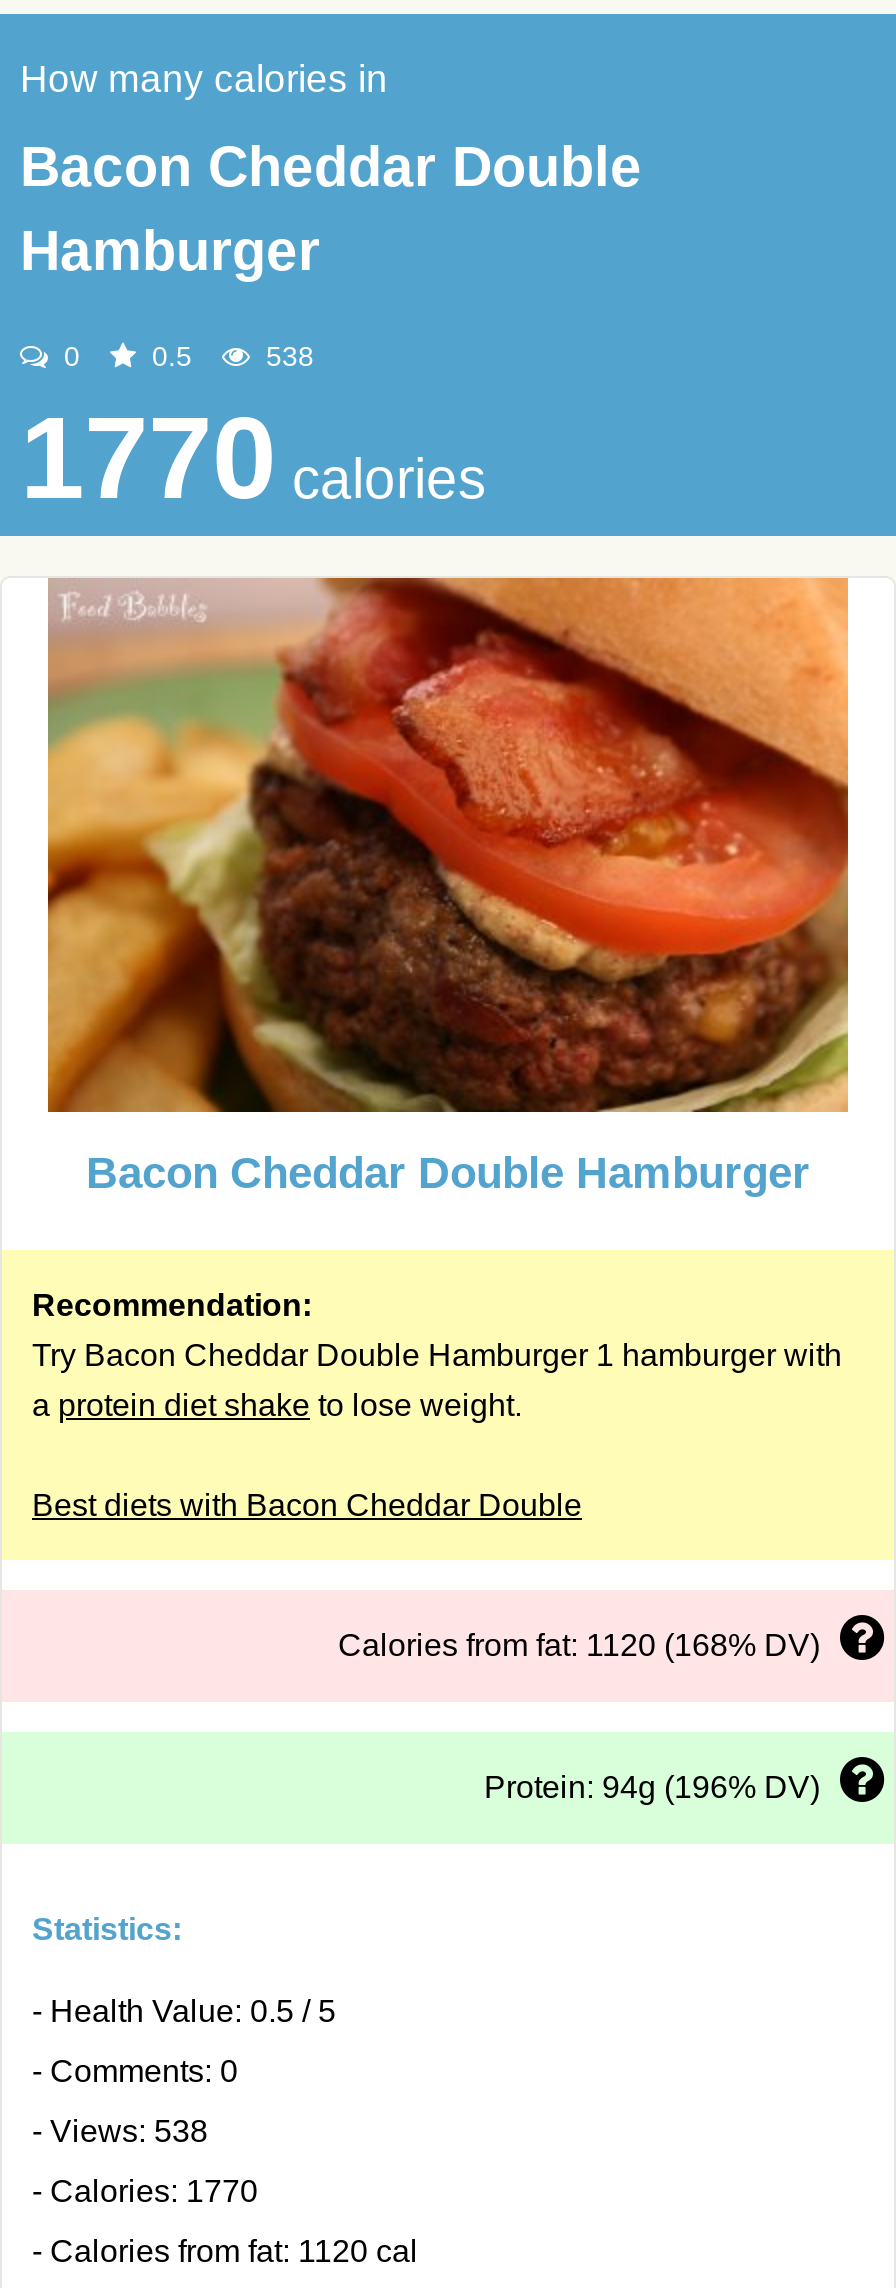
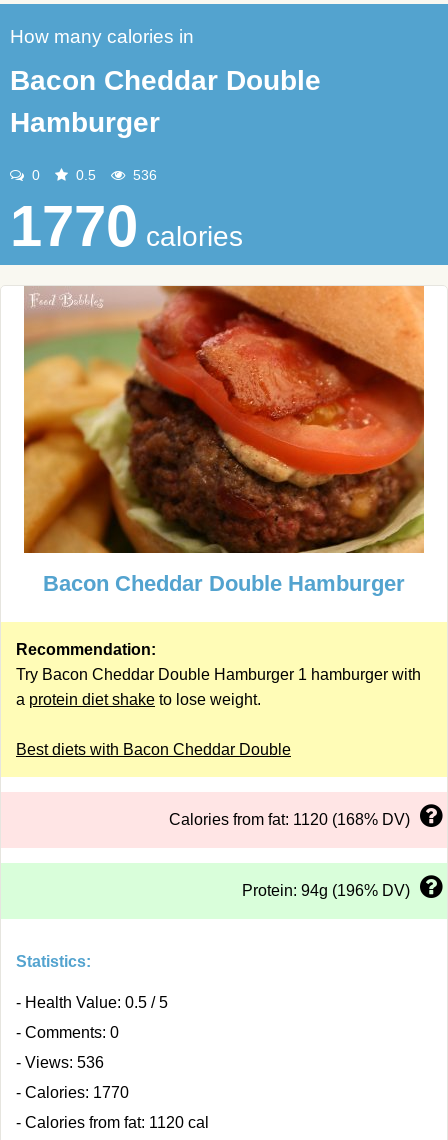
[258,340,314,372] 538 -> [129,167,157,183] 536
[32,2114,208,2148] - Views: 538 -> [16,1054,104,1071] - Views: 536

